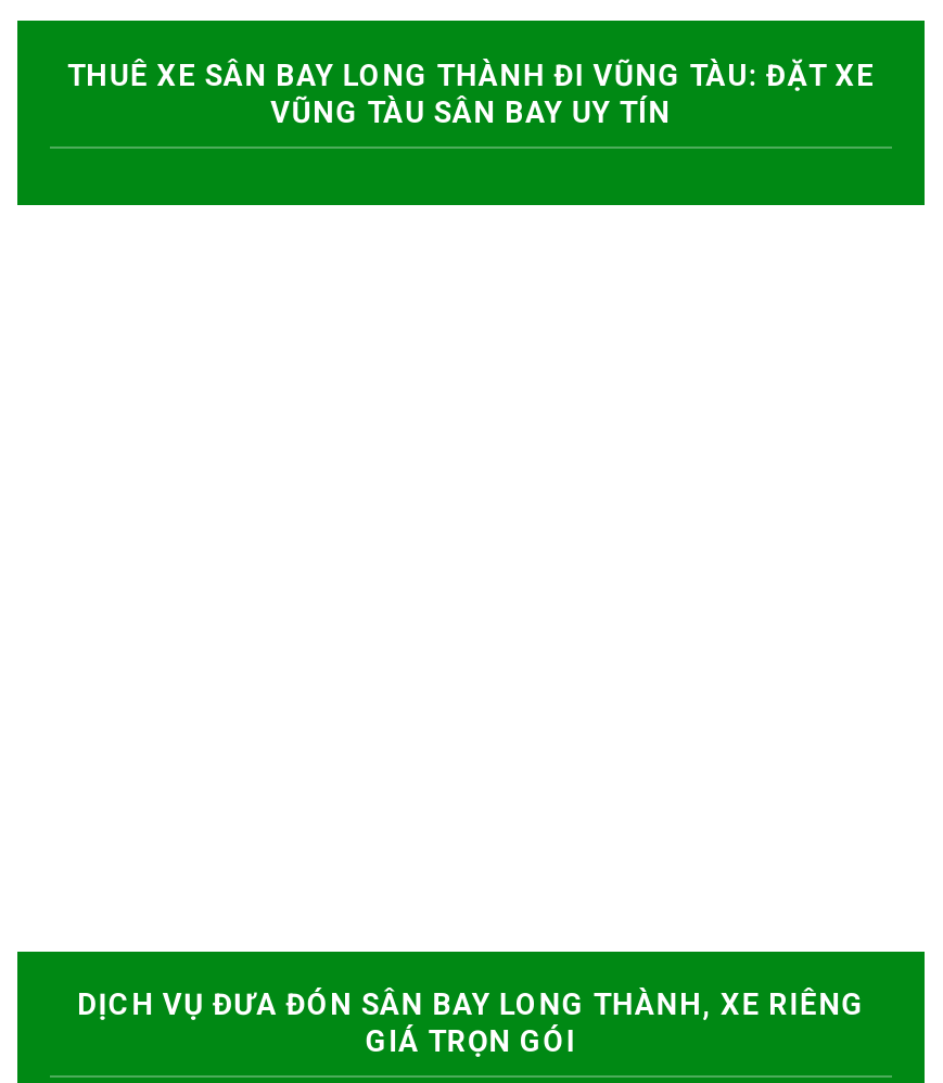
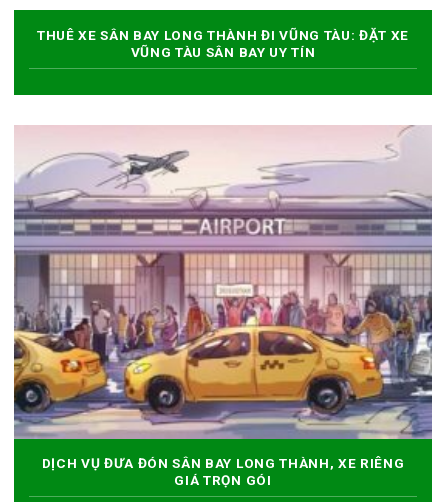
none -> [13,125,433,440] [image]

